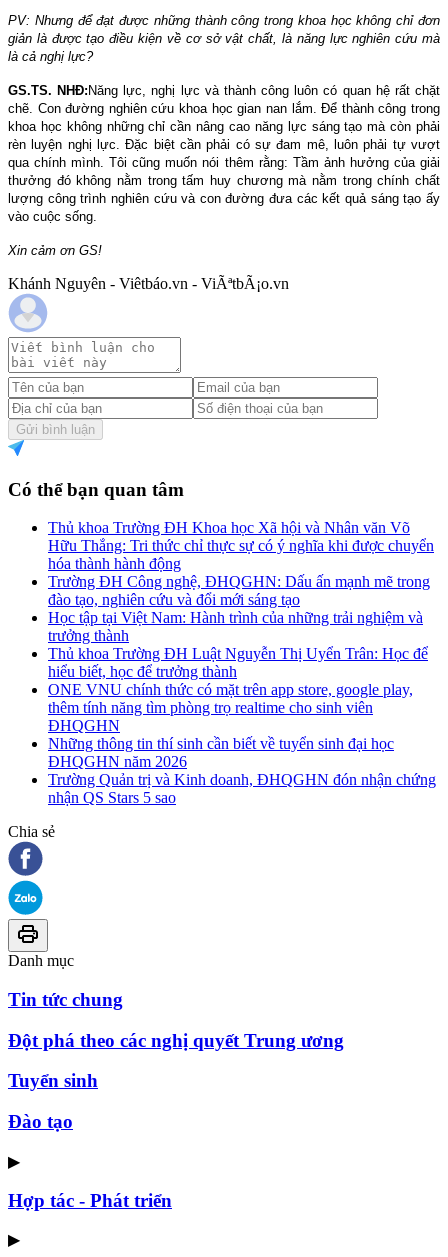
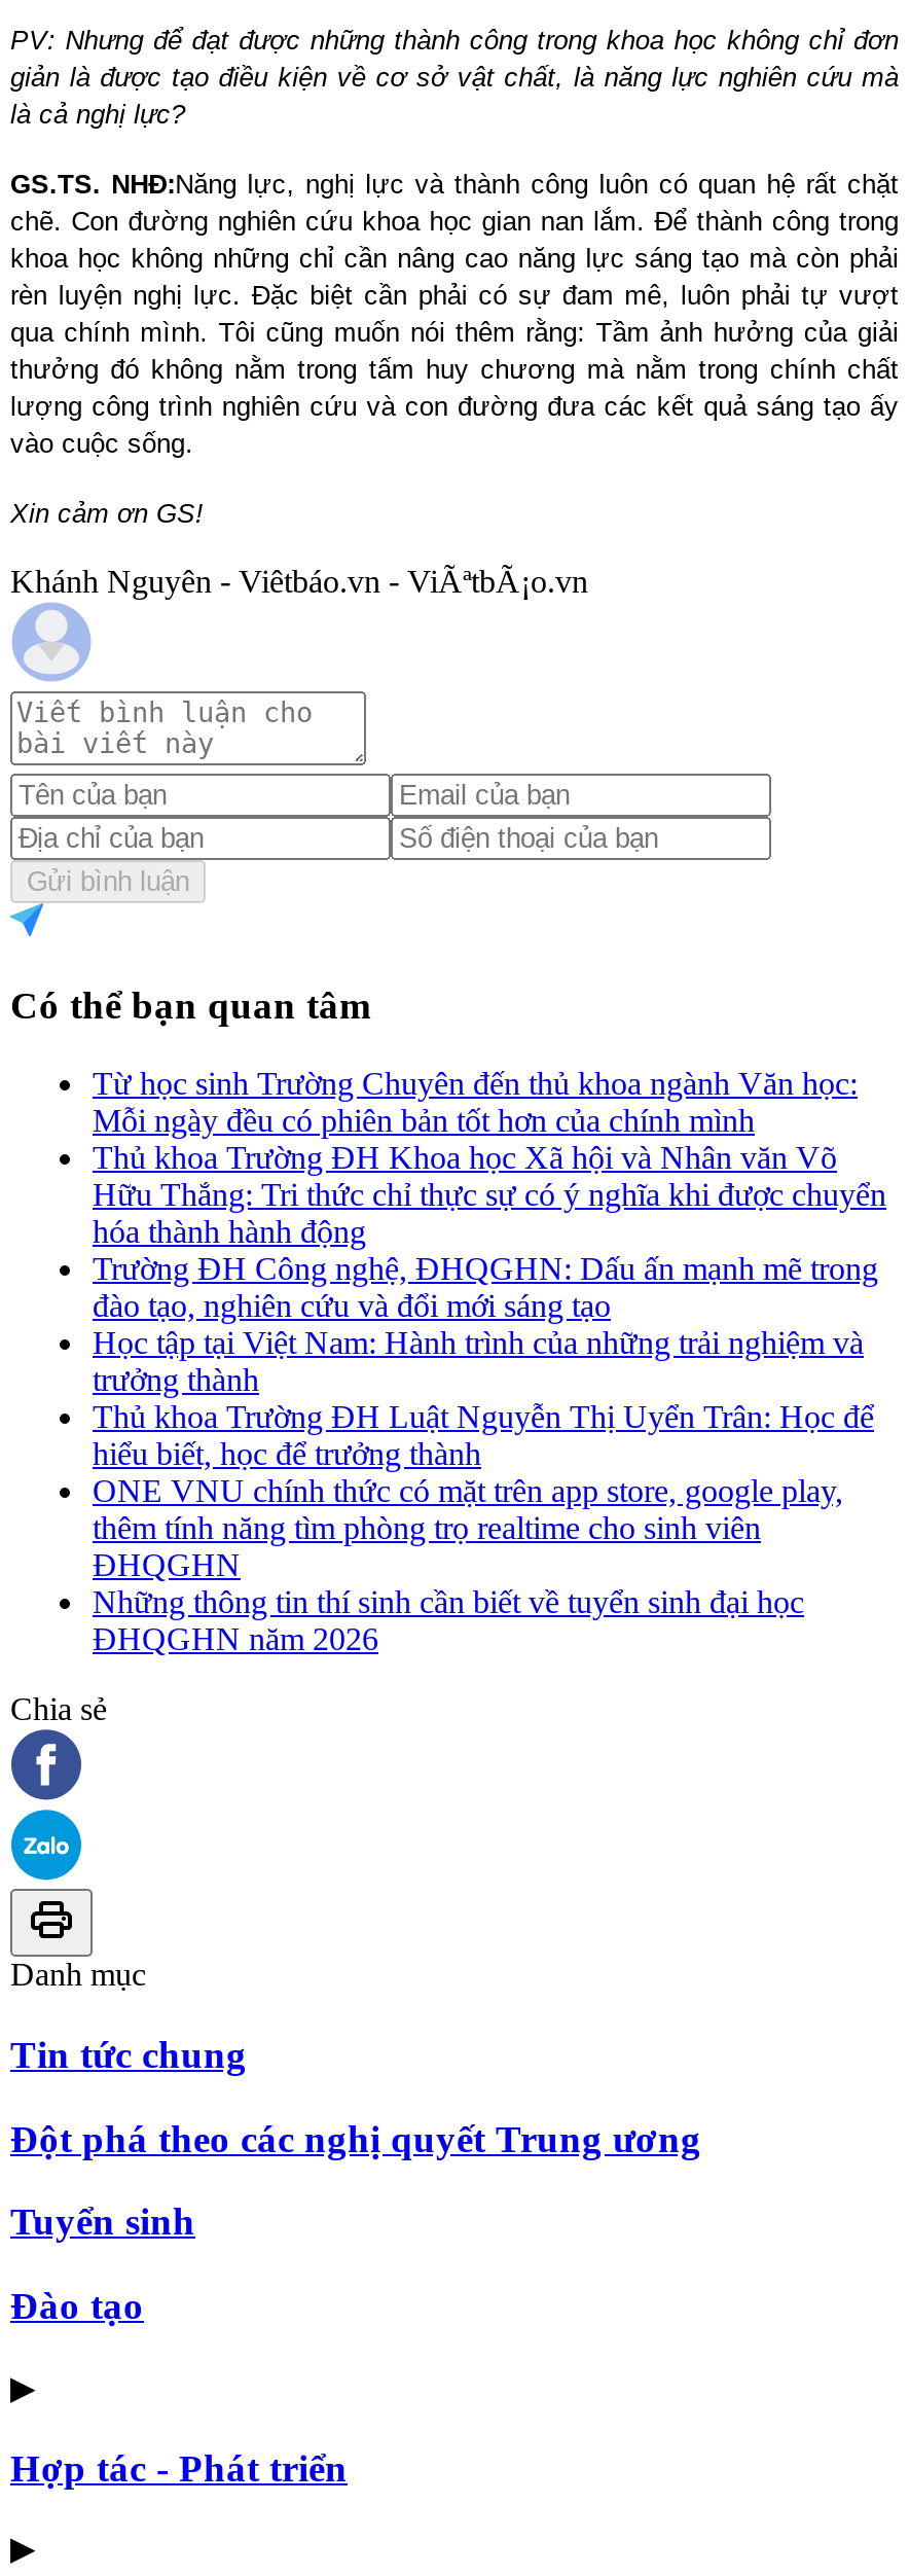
none -> [93,1066,858,1138] Từ học sinh Trường Chuyên đến thủ khoa ngành Văn học: | Mỗi ngày đều có phiên bản tốt hơn của chính mình
moved [48,519,434,770] -> [93,1140,886,1657]: Thủ khoa Trường ĐH Khoa học Xã hội và Nhân văn Võ | Hữu Thắng: Tri thức chỉ thực sự có ý nghĩa khi được chuyển | hóa thành hành động | ... | Những thông tin thí sinh cần biết về tuyển sinh đại học | ĐHQGHN năm 2026
[48,771,436,806] Trường Quản trị và Kinh doanh, ĐHQGHN đón nhận chứng | nhận QS Stars 5 sao -> none

